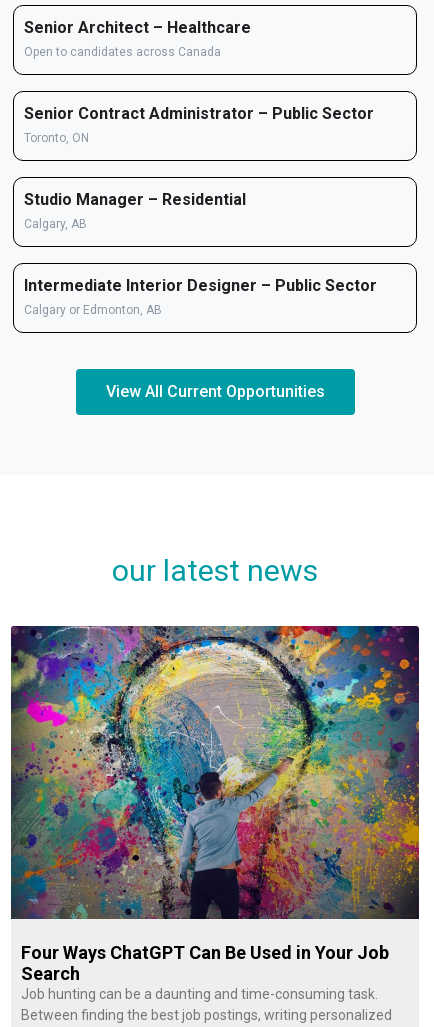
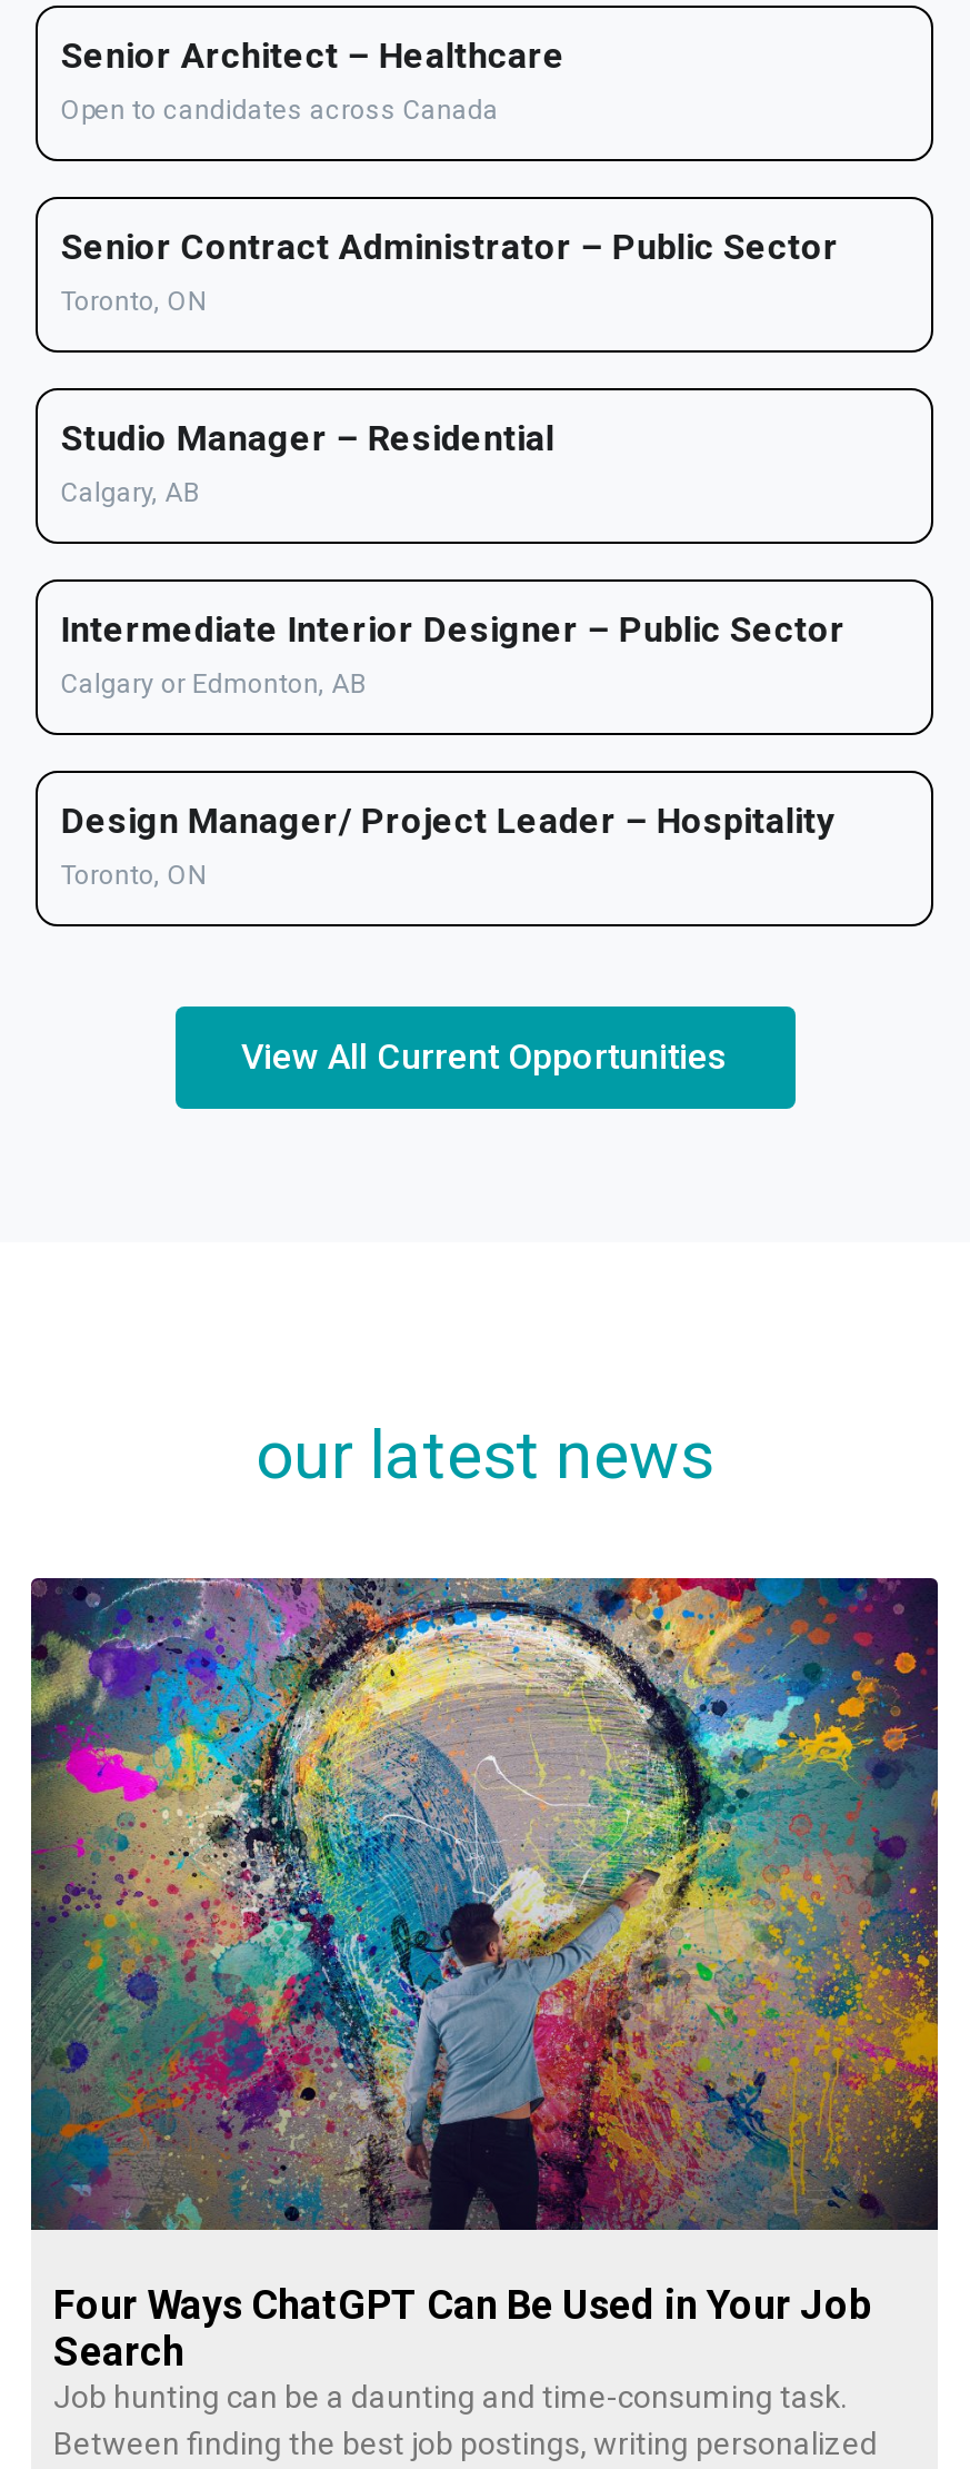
none -> [61,799,834,890] Design Manager/ Project Leader – Hospitality | Toronto, ON

